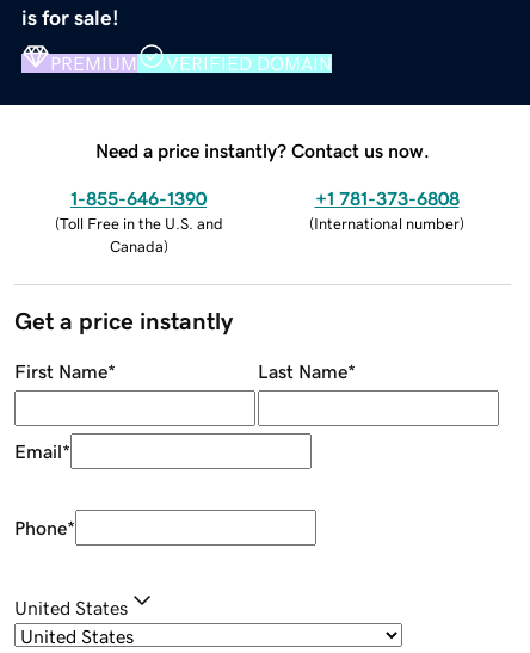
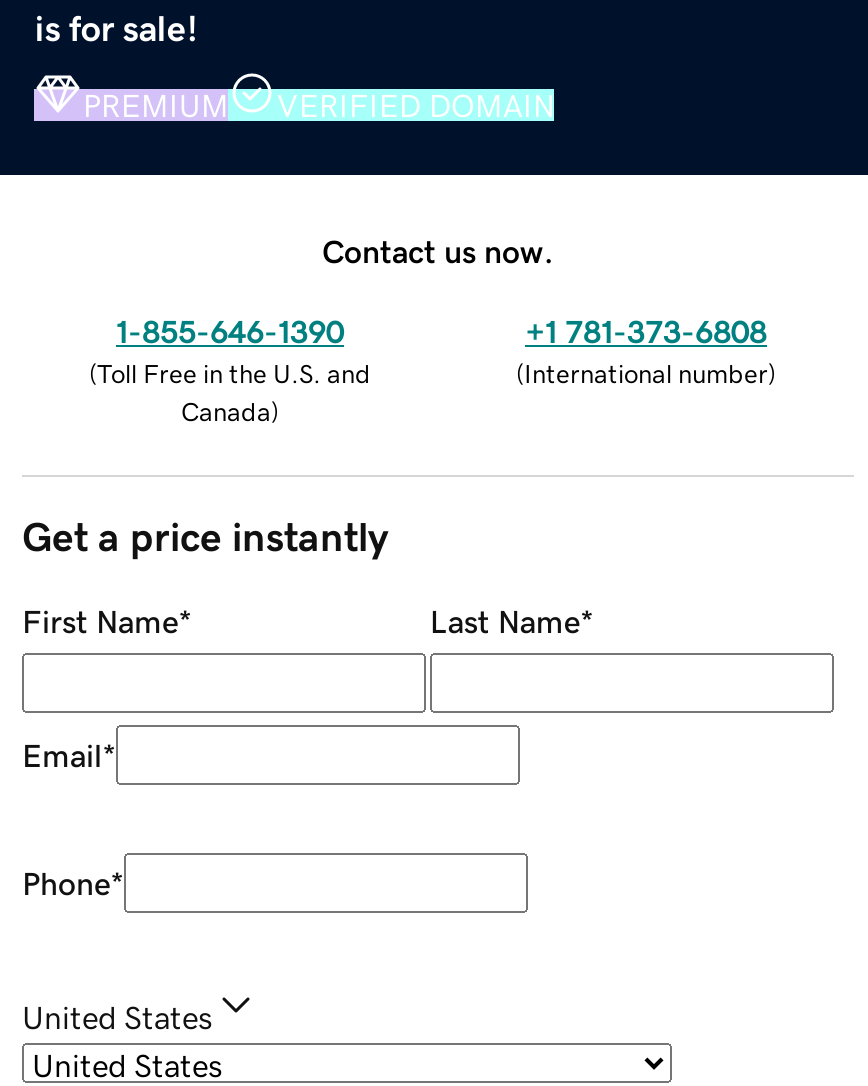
[95,140,430,159] Need a price instantly? Contact us now. -> [322,234,554,266] Contact us now.

